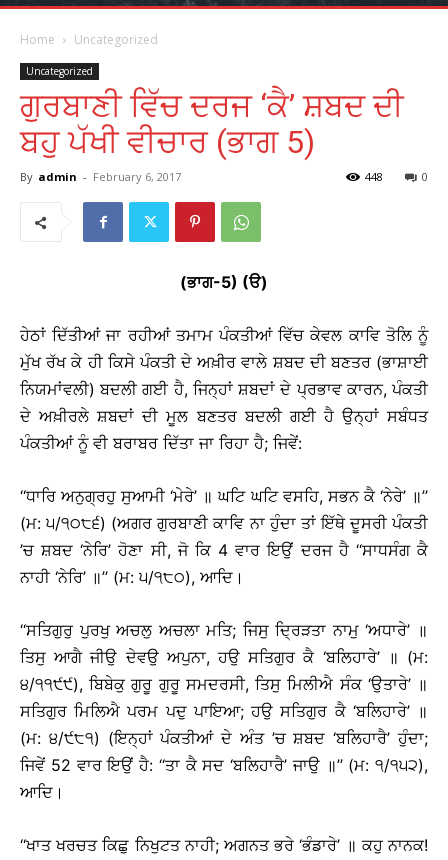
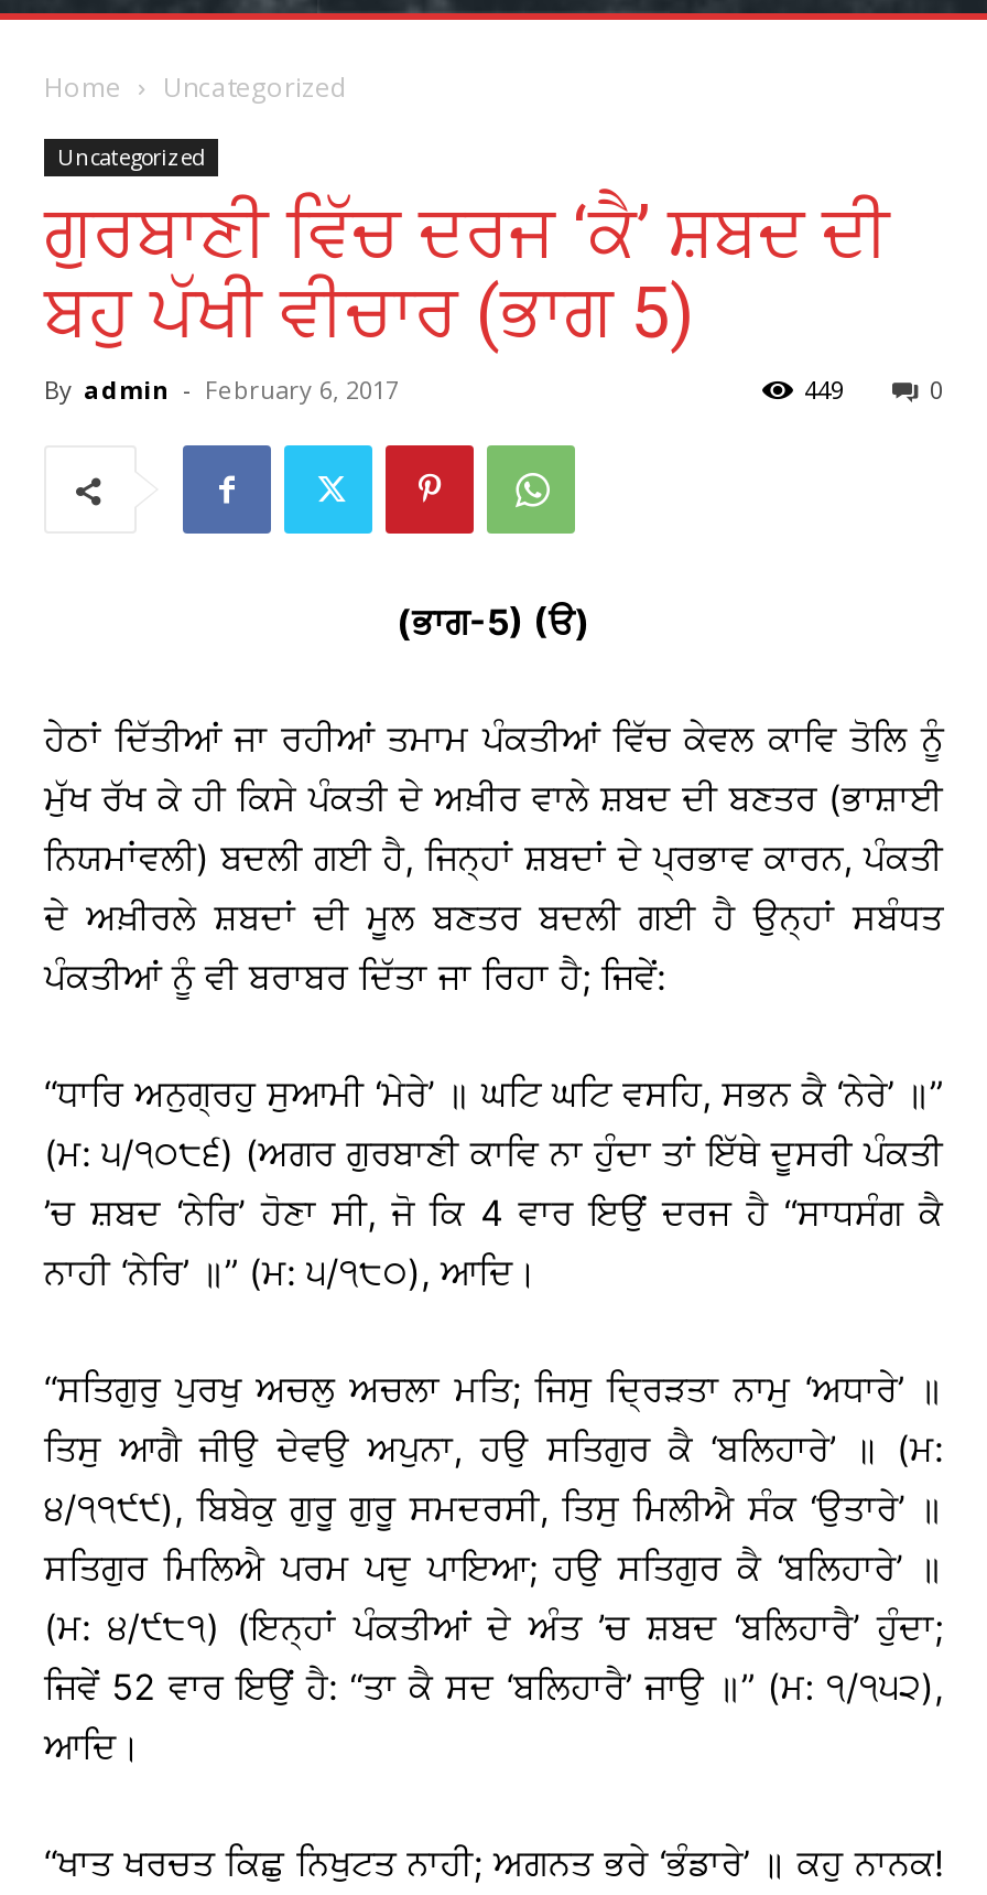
[365,169,383,184] 448 -> [804,373,844,406] 449

